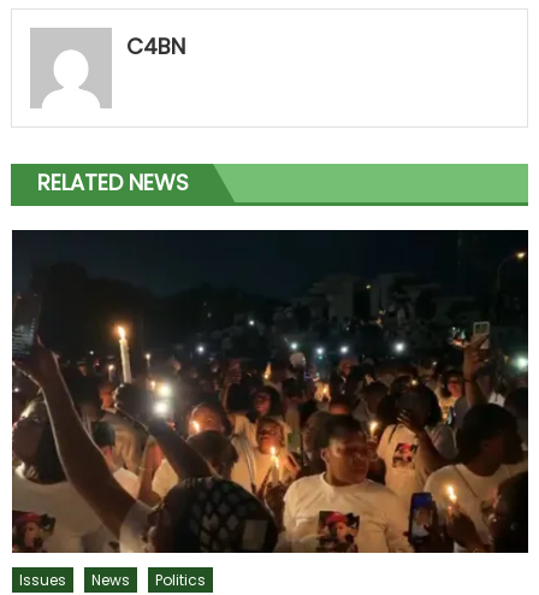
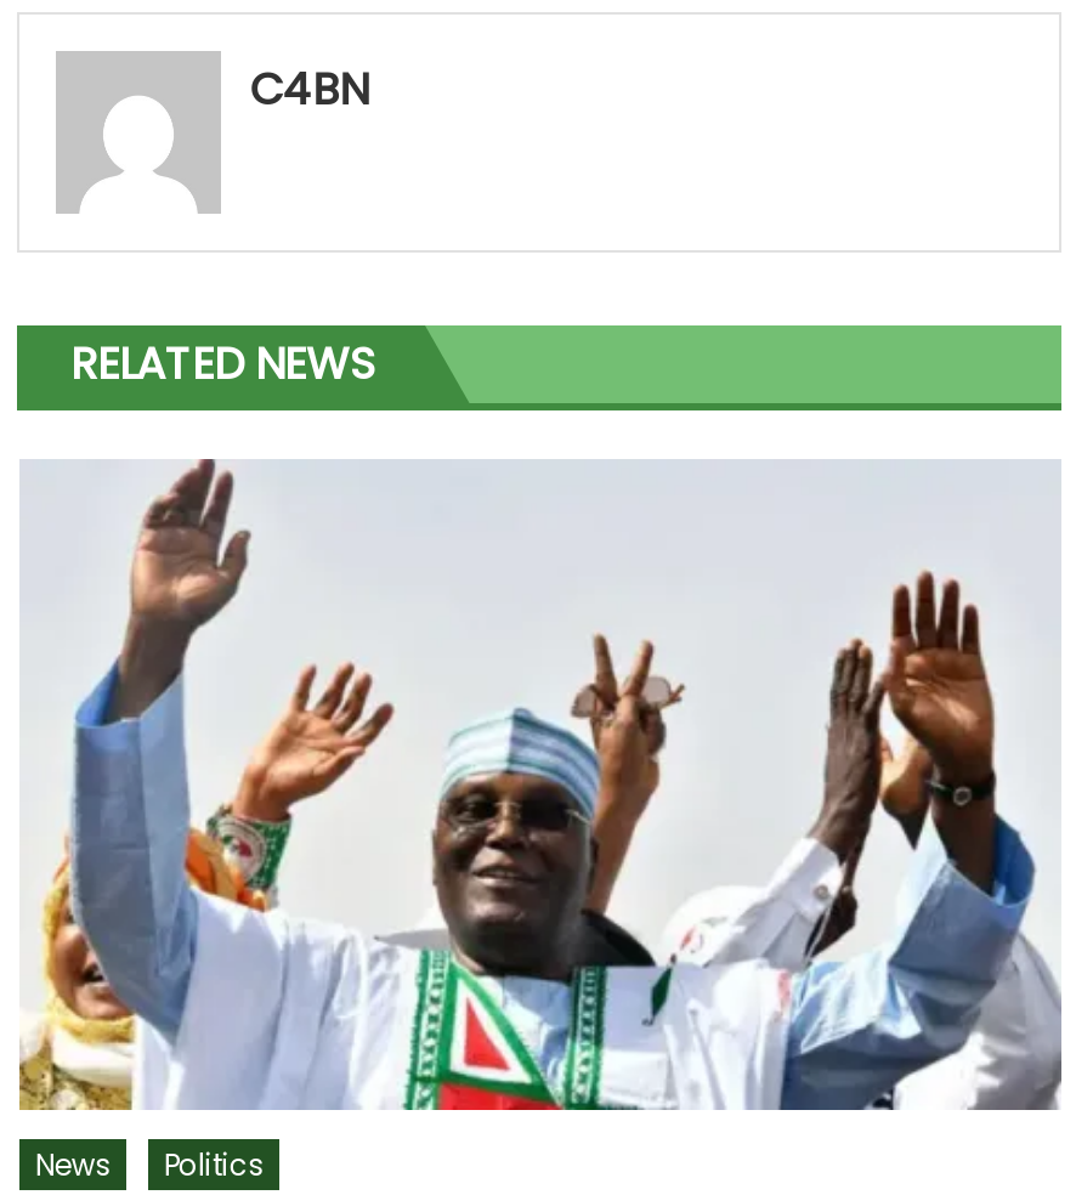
[11,229,529,554] [image] -> [17,457,1064,1112] [image]
[20,570,67,591] Issues -> none

